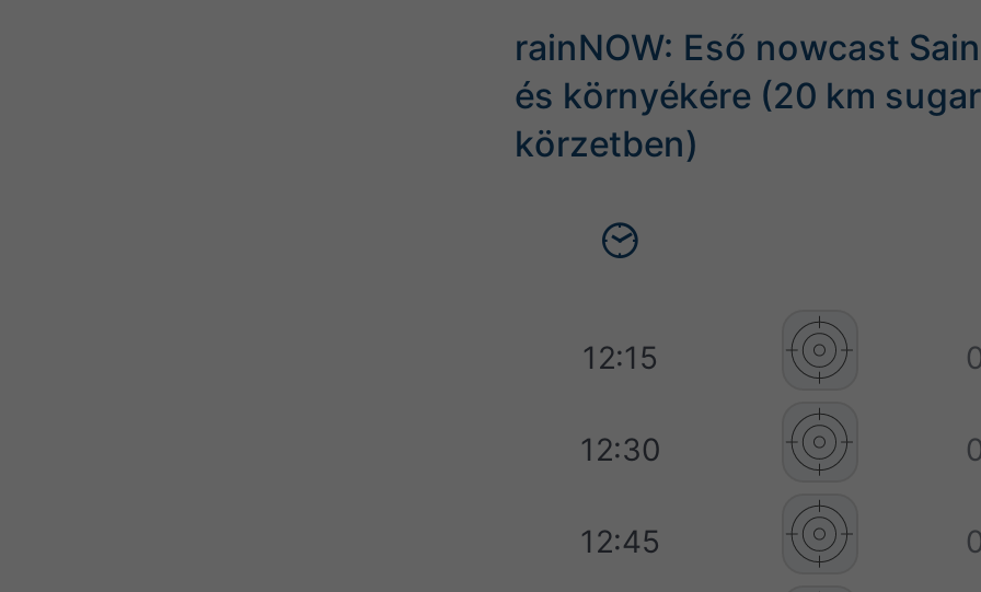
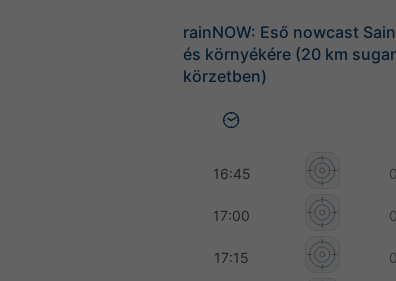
[582,337,659,374] 12:15 -> [212,164,250,181] 16:45
[580,429,661,466] 12:30 -> [213,206,250,223] 17:00
[580,521,661,558] 12:45 -> [214,248,249,265] 17:15

